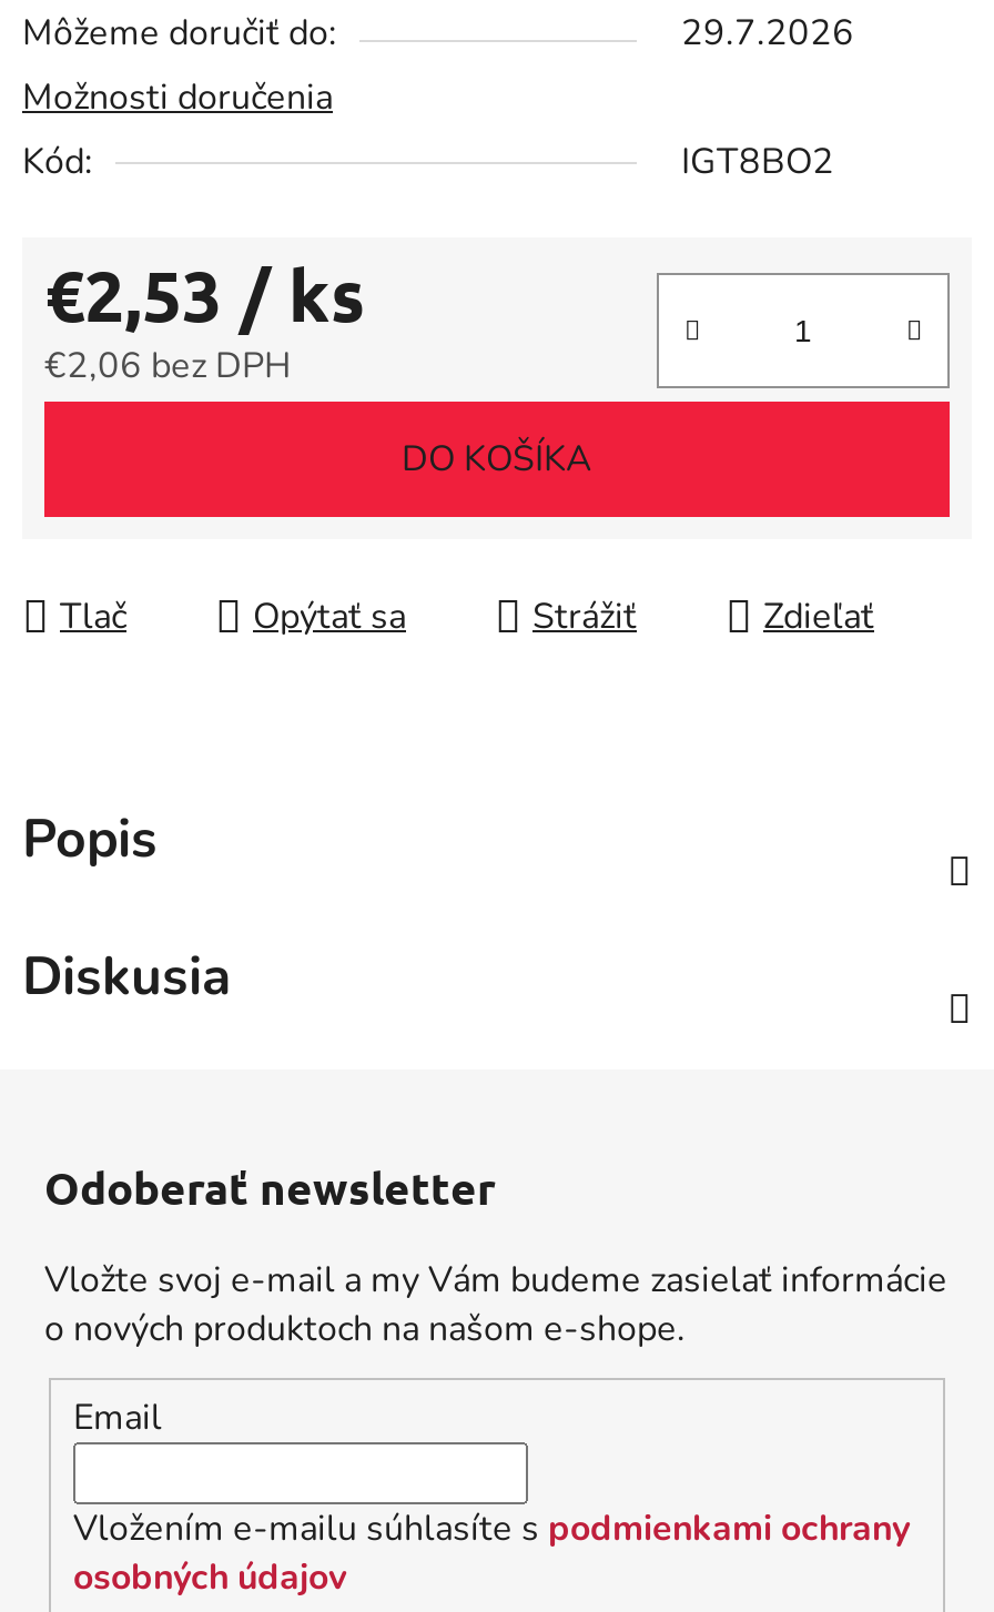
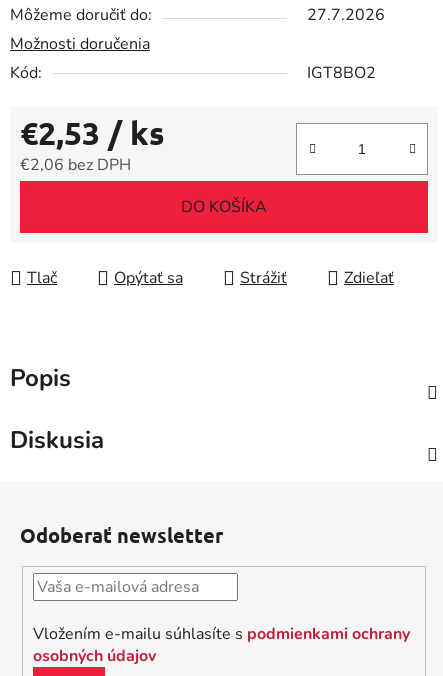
[681,10,854,58] 29.7.2026 -> [307,4,385,26] 27.7.2026
[44,1257,947,1442] Vložte svoj e-mail a my Vám budeme zasielať informácie | o nových produktoch na našom e-shope. | Email -> none

